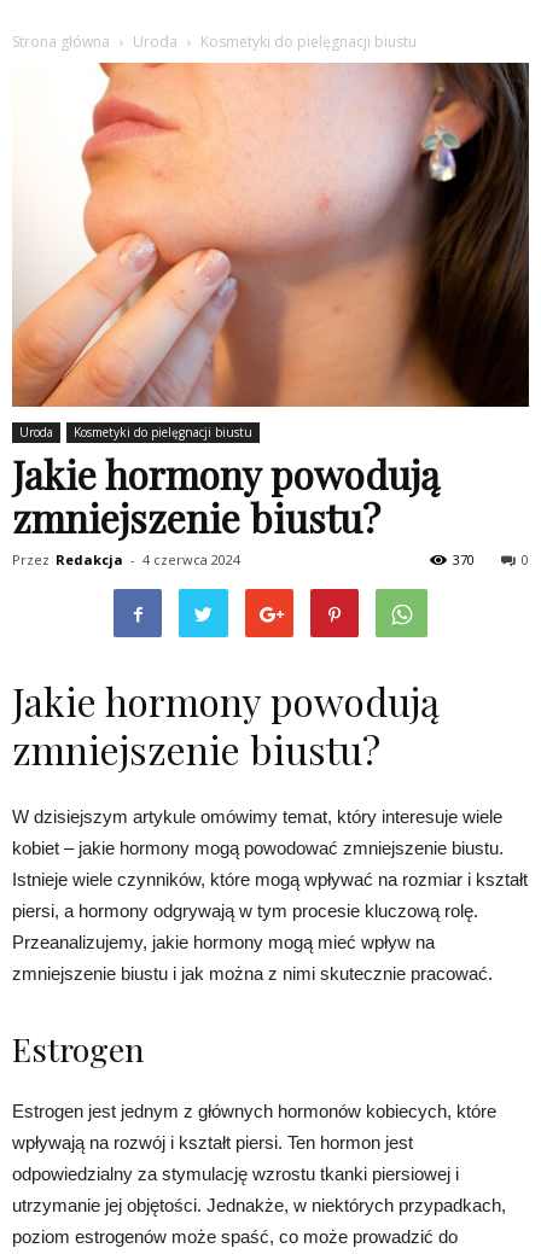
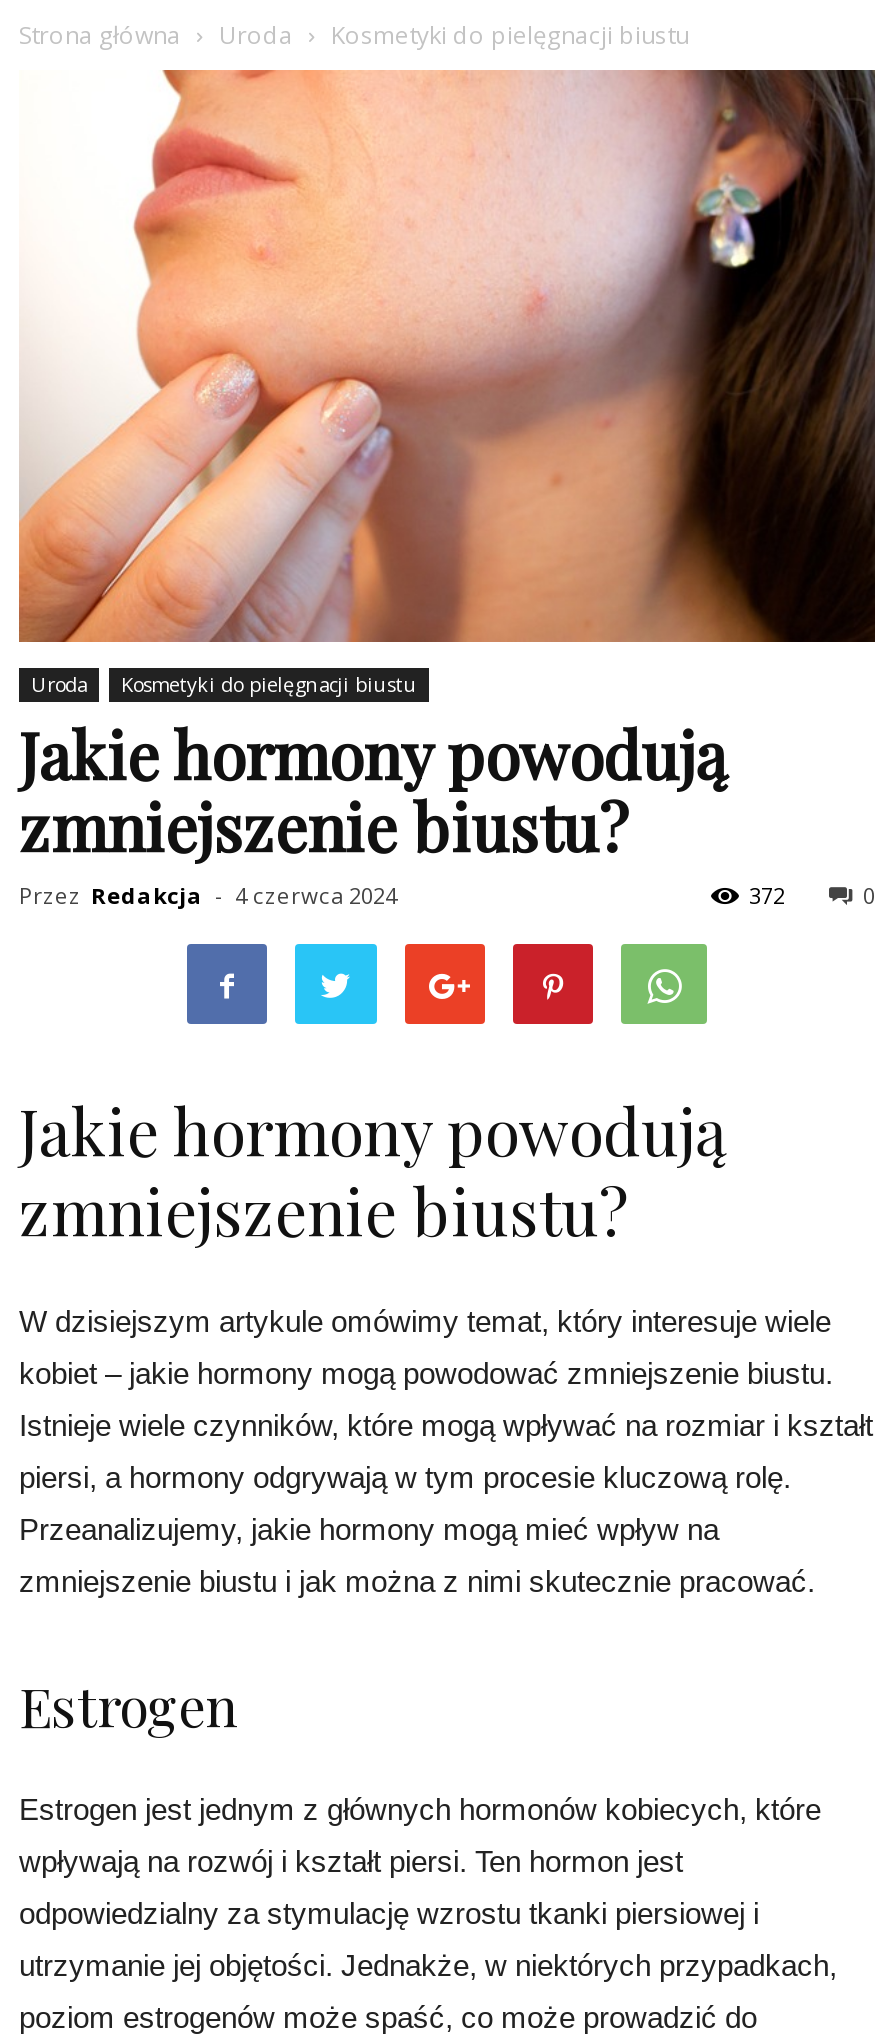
[453,551,475,569] 370 -> [749,879,785,909] 372

